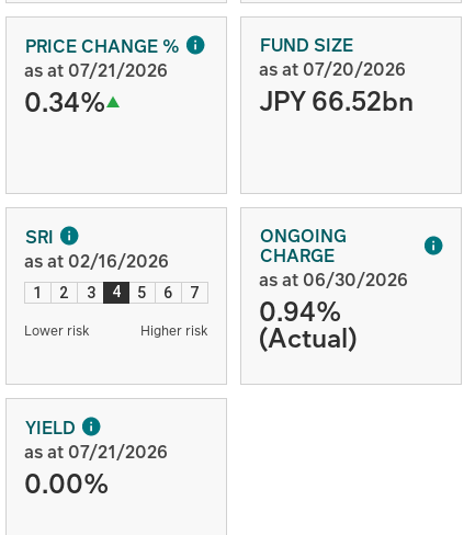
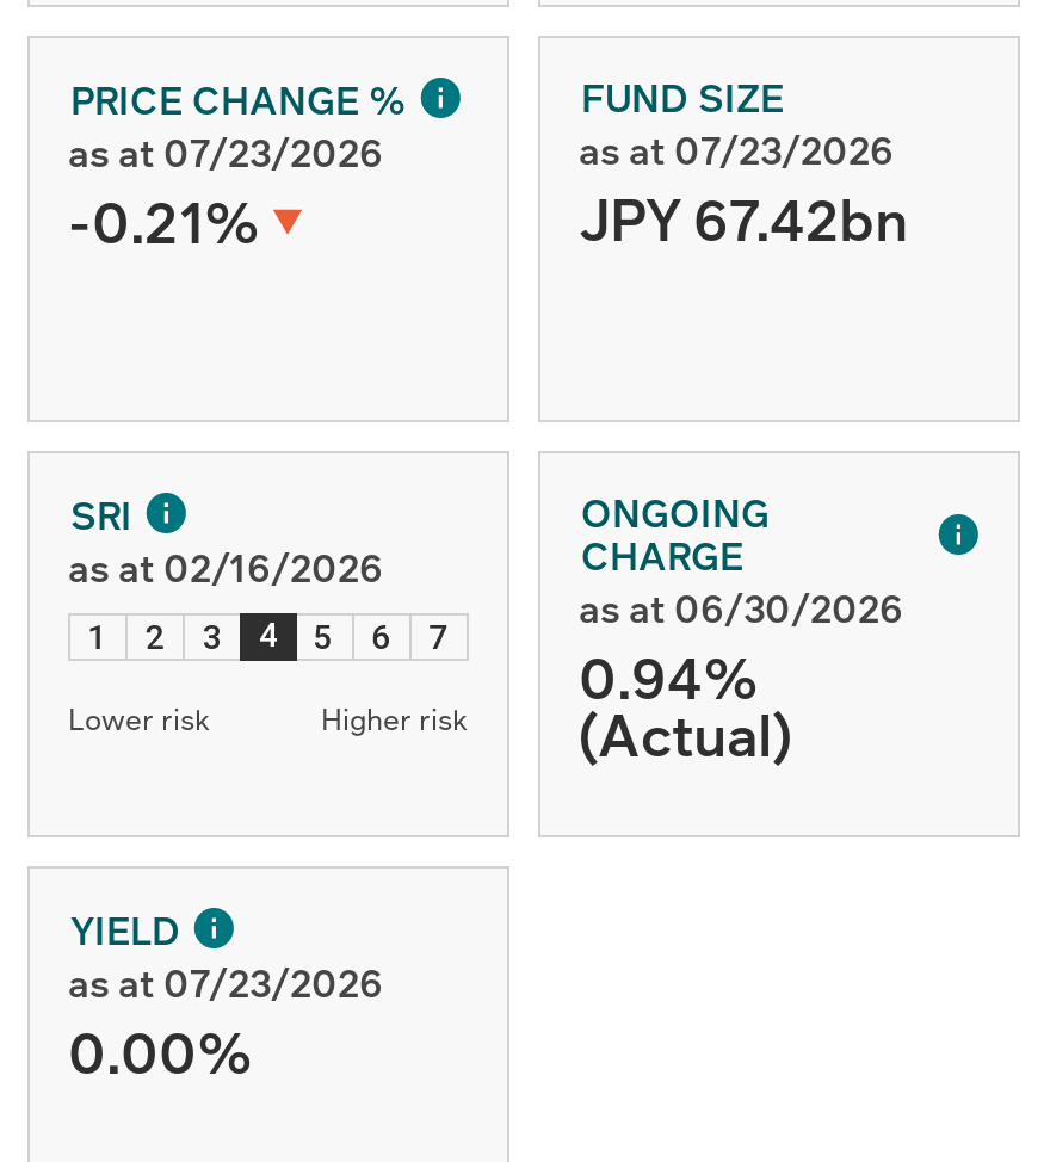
[24,58,168,82] as at 07/21/2026 -> [68,126,383,179] as at 07/23/2026
[259,57,406,81] as at 07/20/2026 -> [579,124,894,177] as at 07/23/2026
[24,83,105,119] 0.34% -> [68,181,259,260] -0.21%
[259,82,414,118] JPY 66.52bn -> [579,179,908,258] JPY 67.42bn
[24,440,168,464] as at 07/21/2026 -> [68,957,383,1009] as at 07/23/2026

